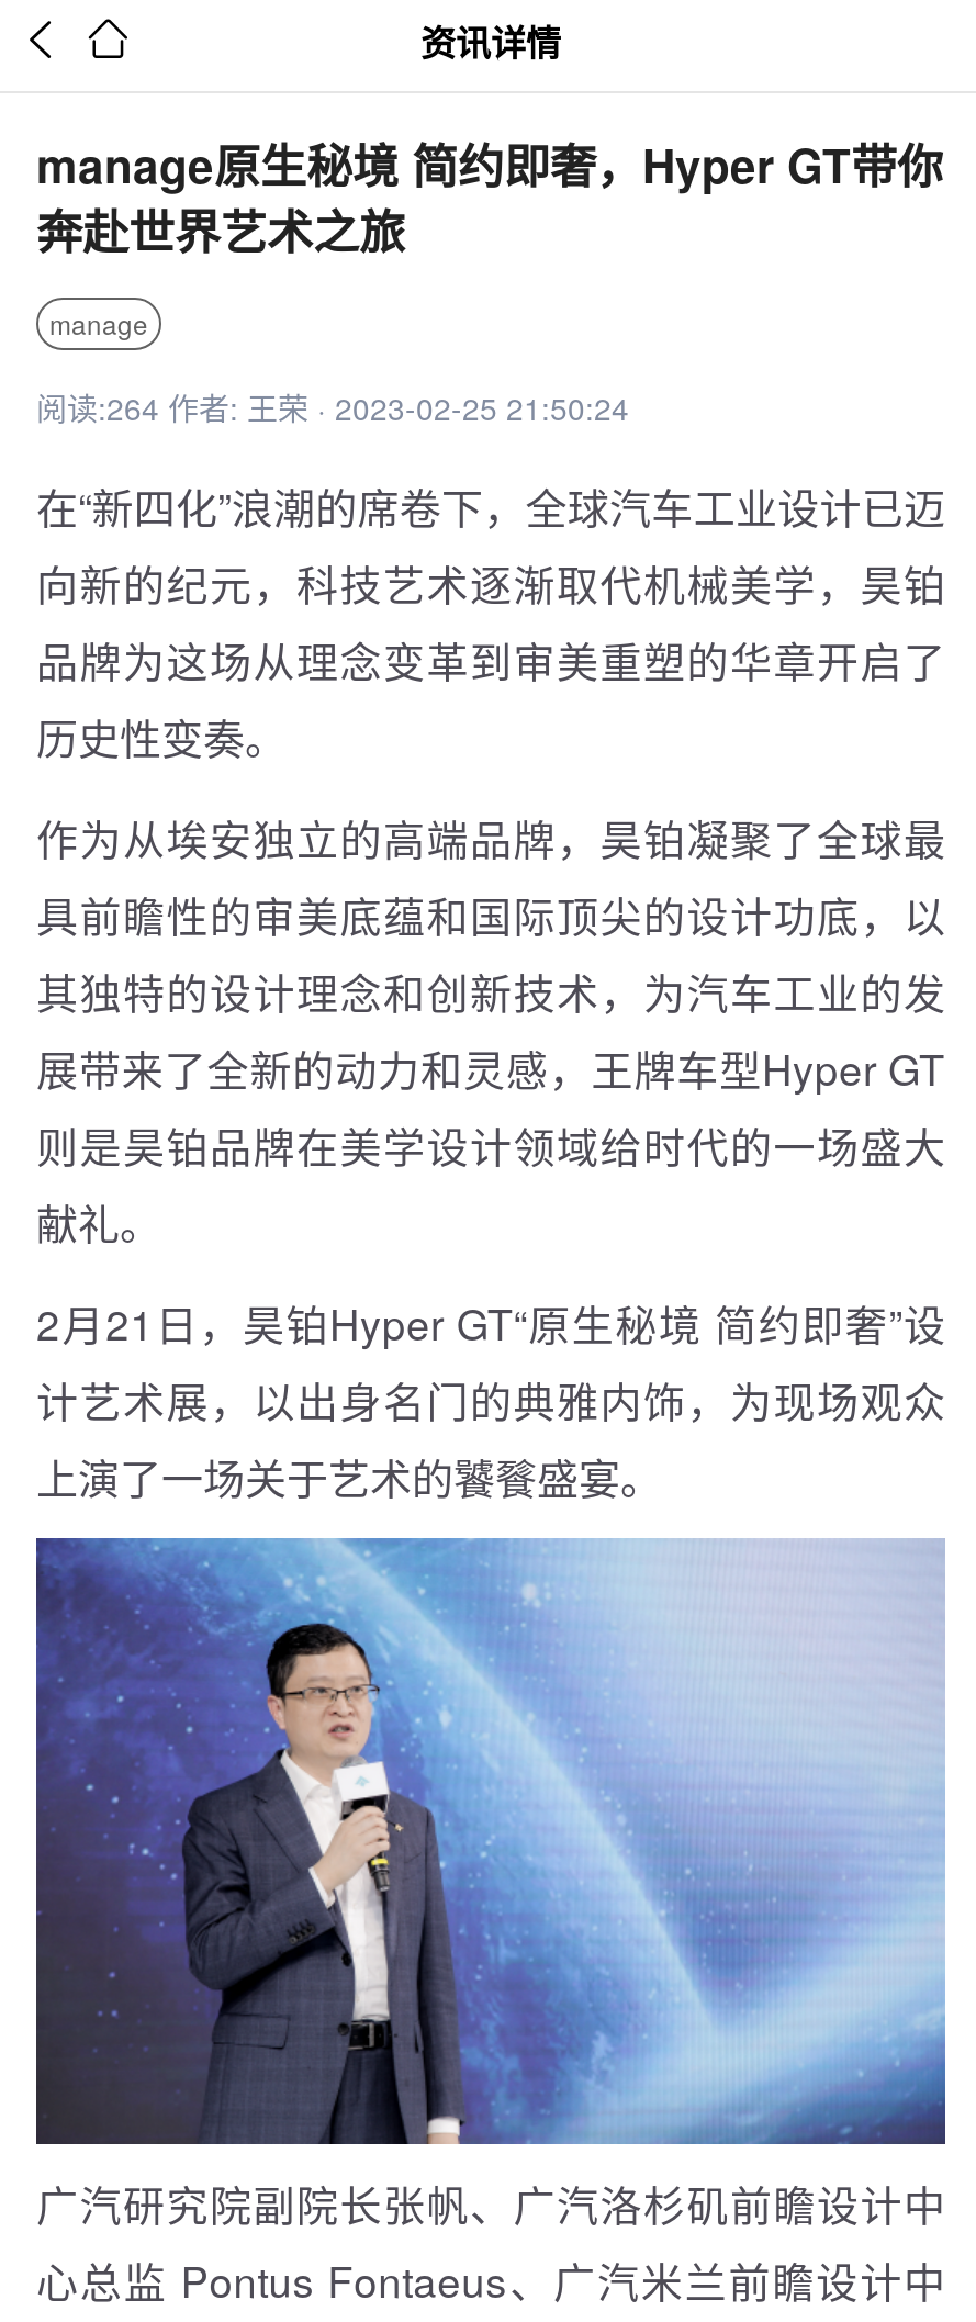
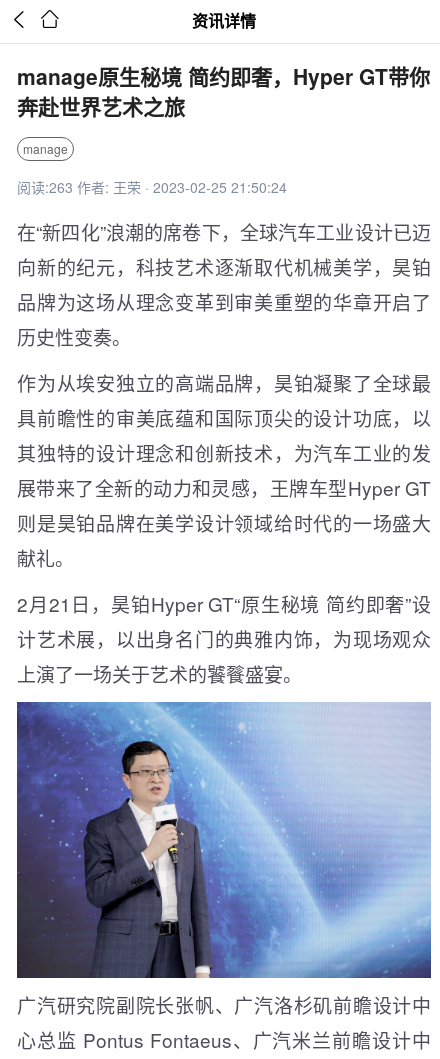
[36,385,629,429] 阅读:264 作者: 王荣 · 2023-02-25 21:50:24 -> [17,177,287,197] 阅读:263 作者: 王荣 · 2023-02-25 21:50:24

